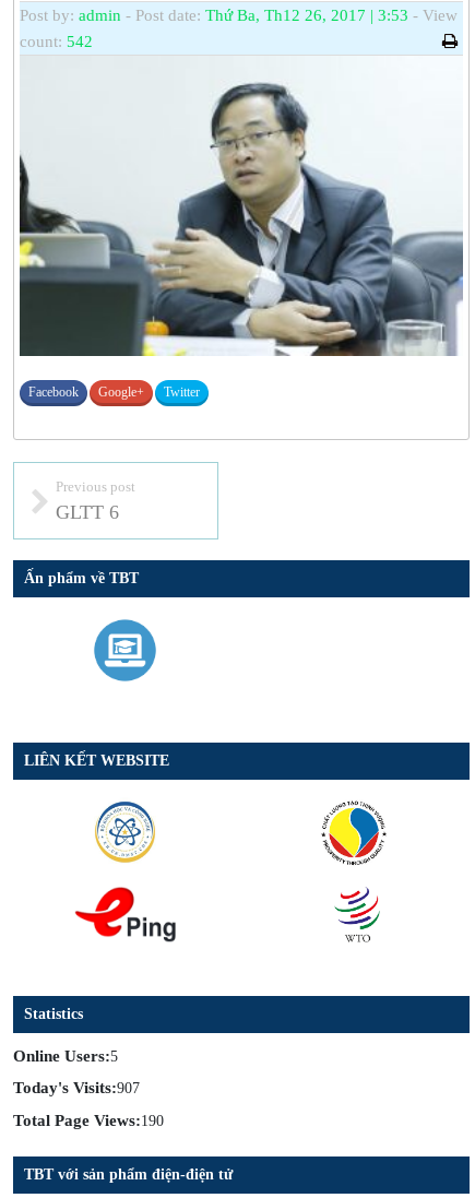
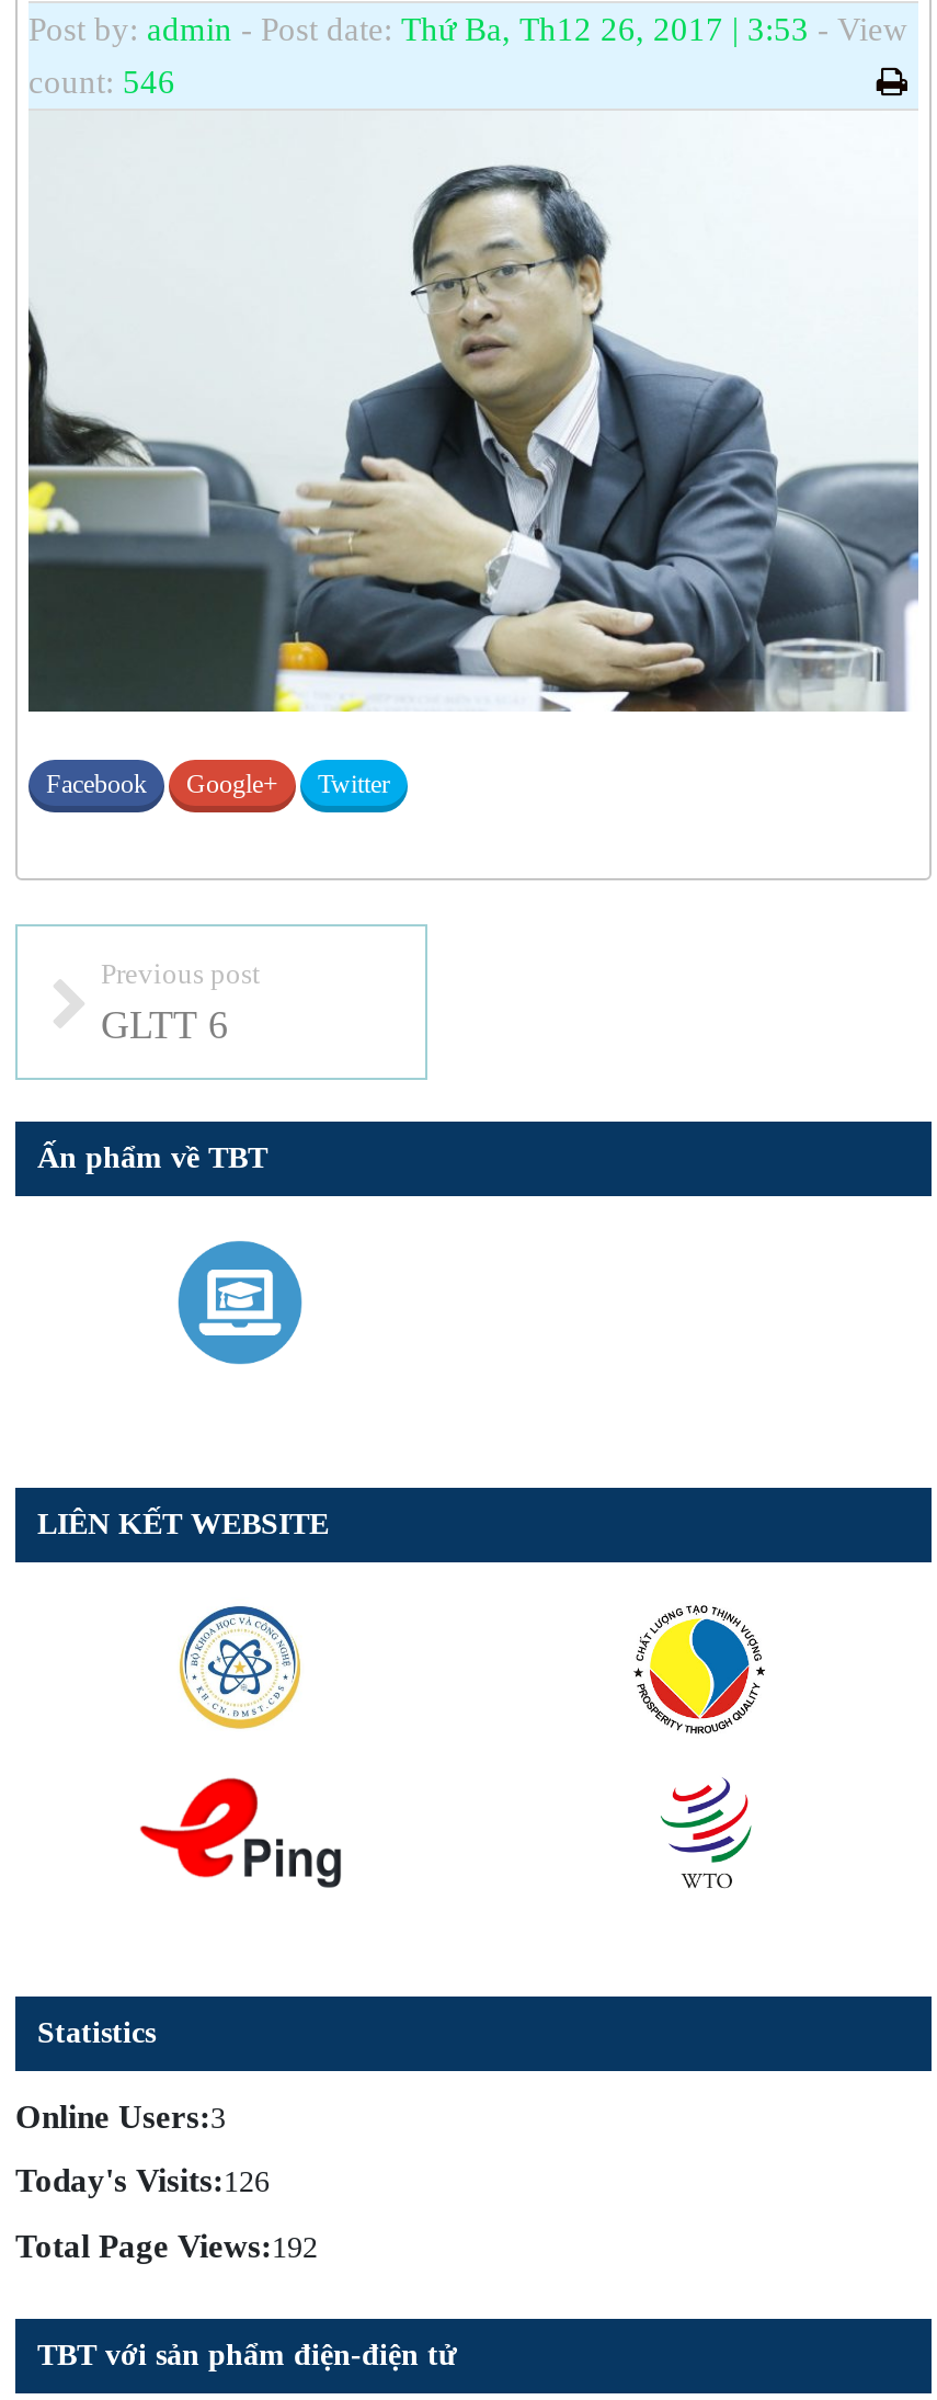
[20,33,93,50] count: 542 -> [28,65,175,100] count: 546
[13,1047,118,1065] Online Users:5 -> [15,2100,226,2135] Online Users:3
[13,1079,140,1097] Today's Visits:907 -> [15,2164,270,2199] Today's Visits:126
[13,1112,164,1129] Total Page Views:190 -> [15,2229,318,2264] Total Page Views:192

